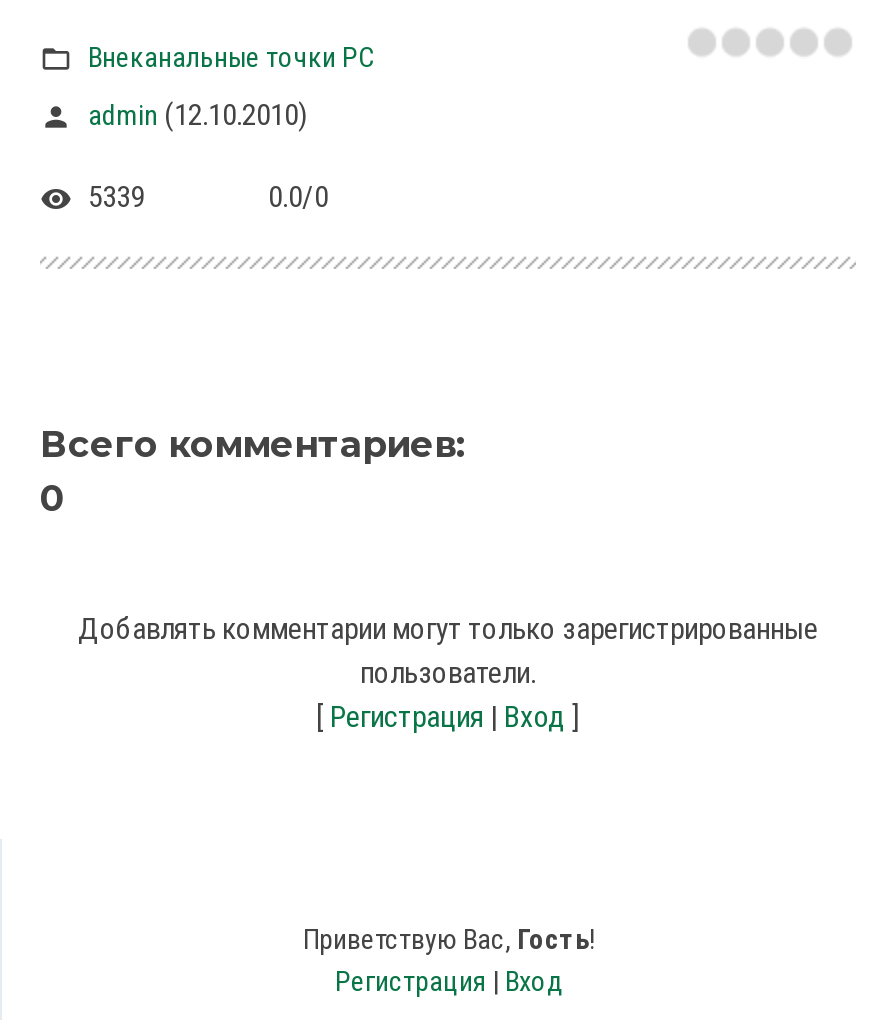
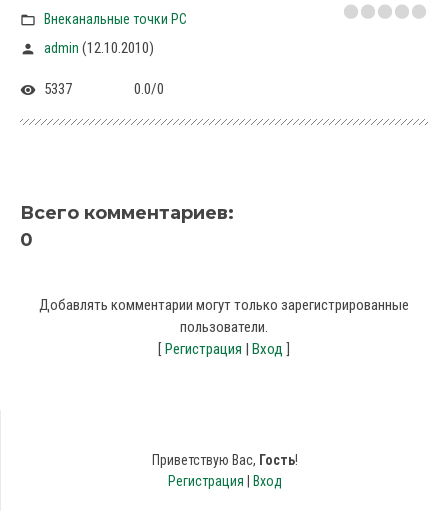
[88,179,144,215] 5339 -> [44,80,72,98] 5337

